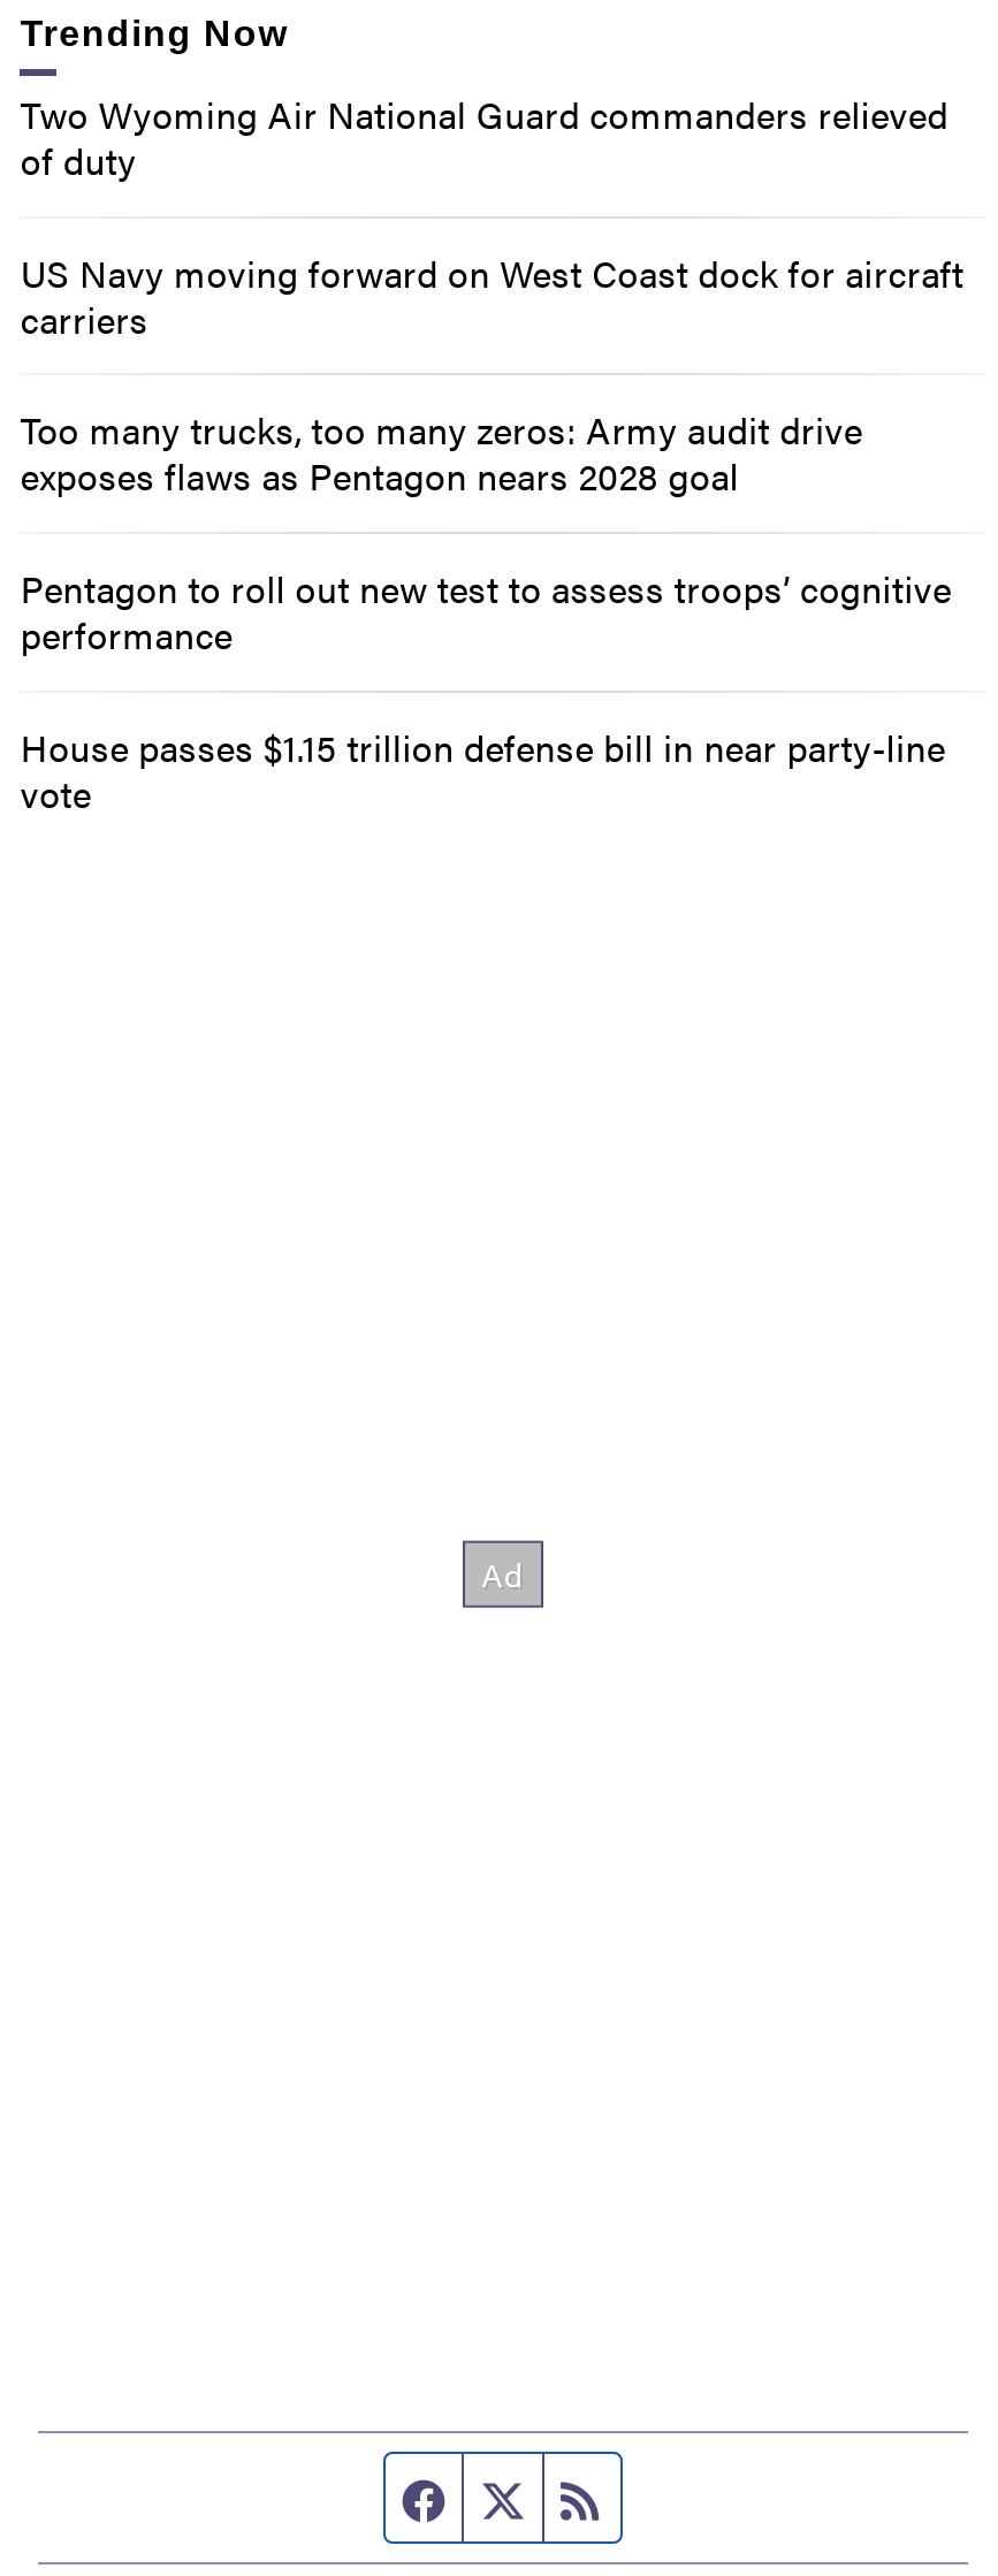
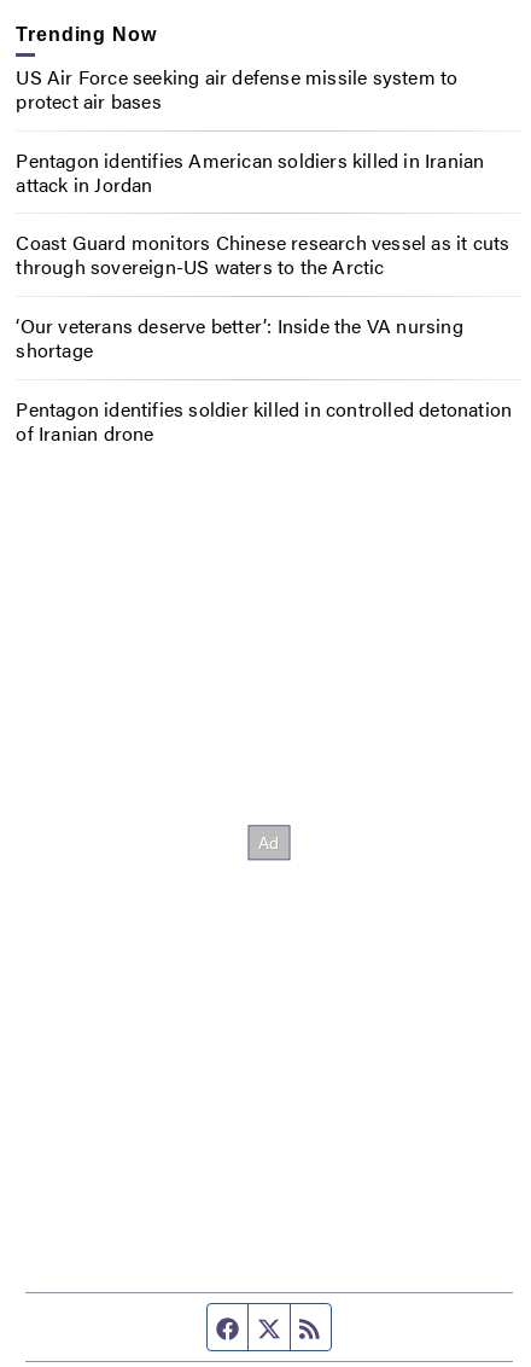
[20,87,948,186] Two Wyoming Air National Guard commanders relieved | of duty -> [16,62,458,114] US Air Force seeking air defense missile system to | protect air bases
[20,245,964,344] US Navy moving forward on West Coast dock for aircraft | carriers -> [16,146,484,197] Pentagon identifies American soldiers killed in Iranian | attack in Jordan
[20,404,863,503] Too many trucks, too many zeros: Army audit drive | exposes flaws as Pentagon nears 2028 goal -> [16,229,510,281] Coast Guard monitors Chinese research vessel as it cuts | through sovereign-US waters to the Arctic
[20,562,951,661] Pentagon to roll out new test to assess troops’ cognitive | performance -> [16,312,463,364] ‘Our veterans deserve better’: Inside the VA nursing | shortage
[20,720,946,819] House passes $1.15 trillion defense bill in near party-line | vote -> [16,395,512,447] Pentagon identifies soldier killed in controlled detonation | of Iranian drone

